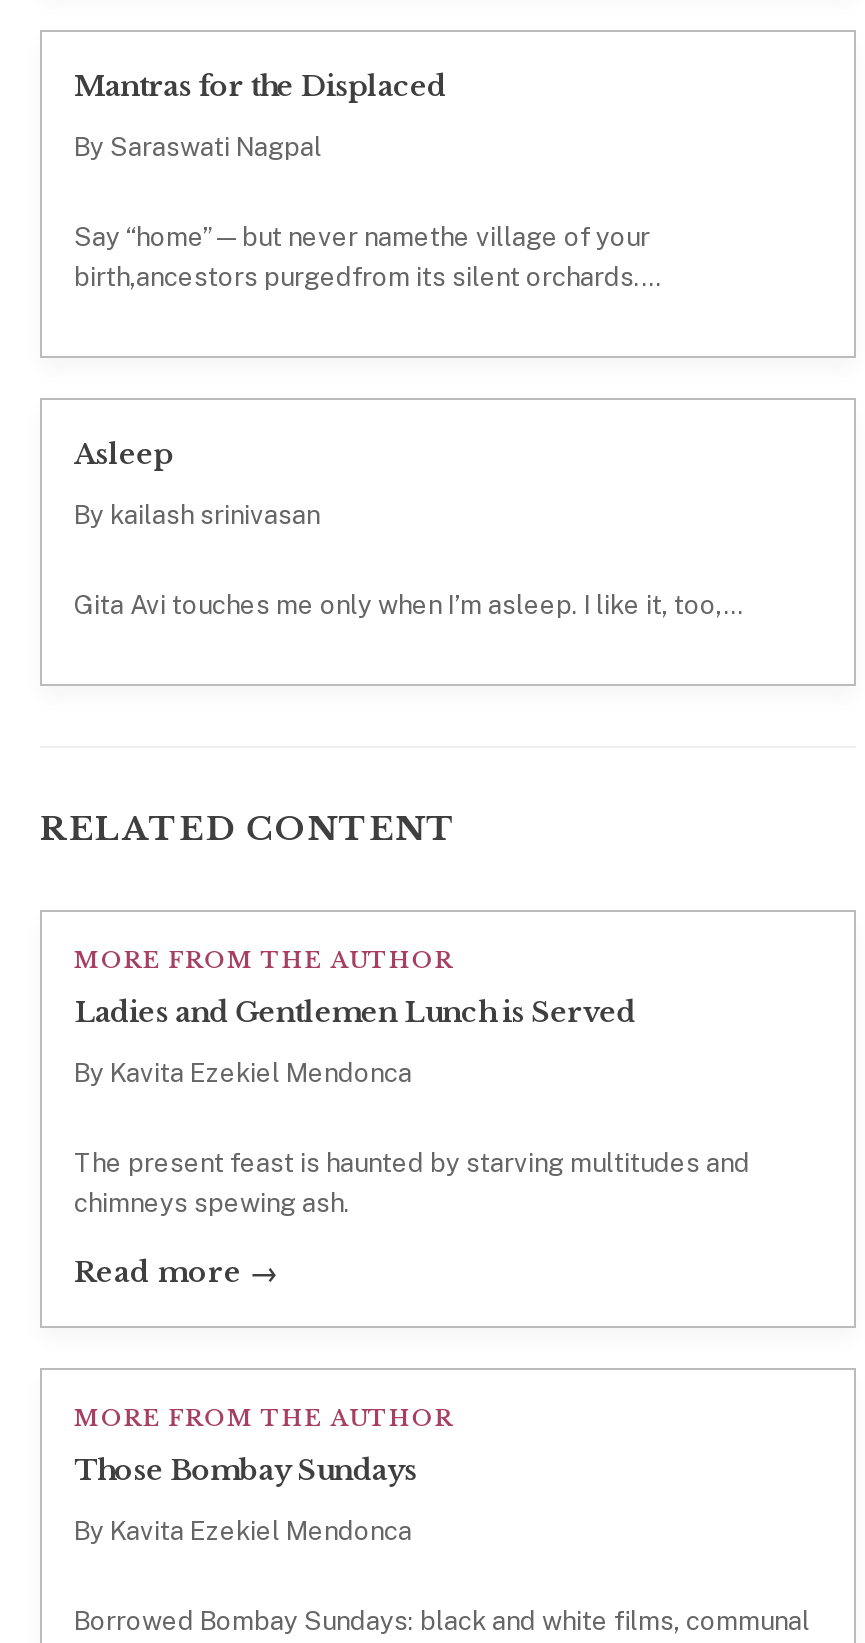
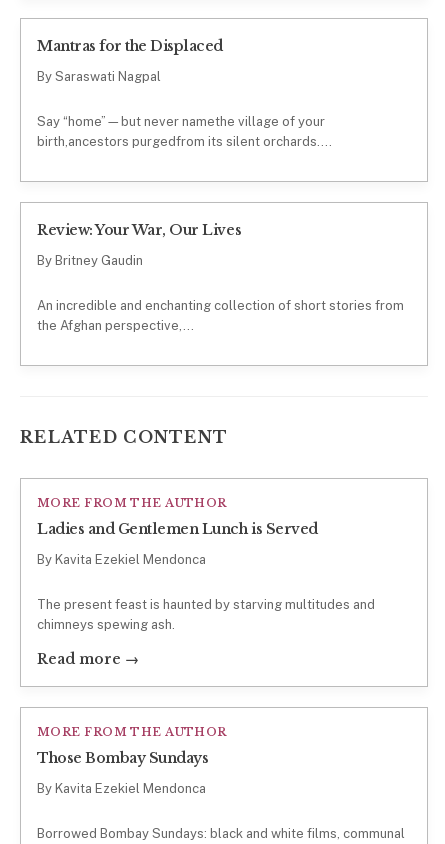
[74,437,172,473] Asleep -> [37,221,241,239] Review: Your War, Our Lives
[74,501,320,531] By kailash srinivasan -> [37,253,143,268] By Britney Gaudin
[74,591,746,621] Gita Avi touches me only when I’m asleep. I like it, too,… -> [37,298,404,333] An incredible and enchanting collection of short stories from | the Afghan perspective,…

